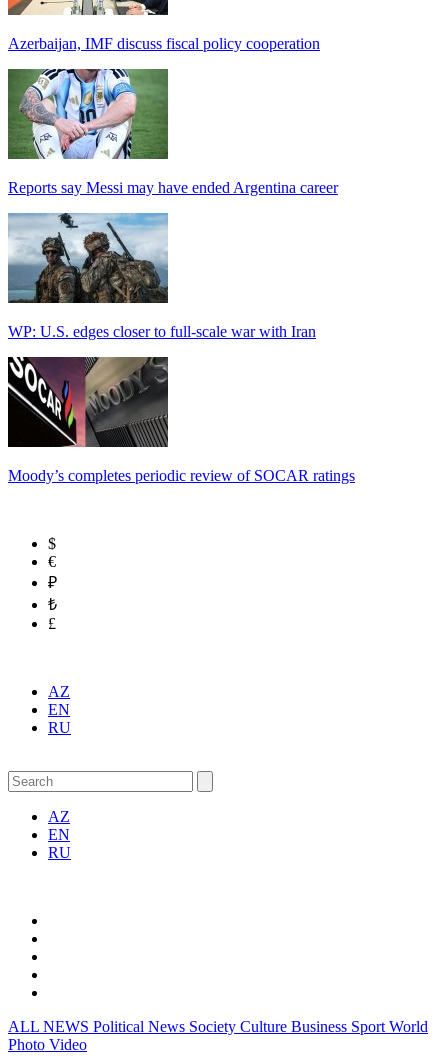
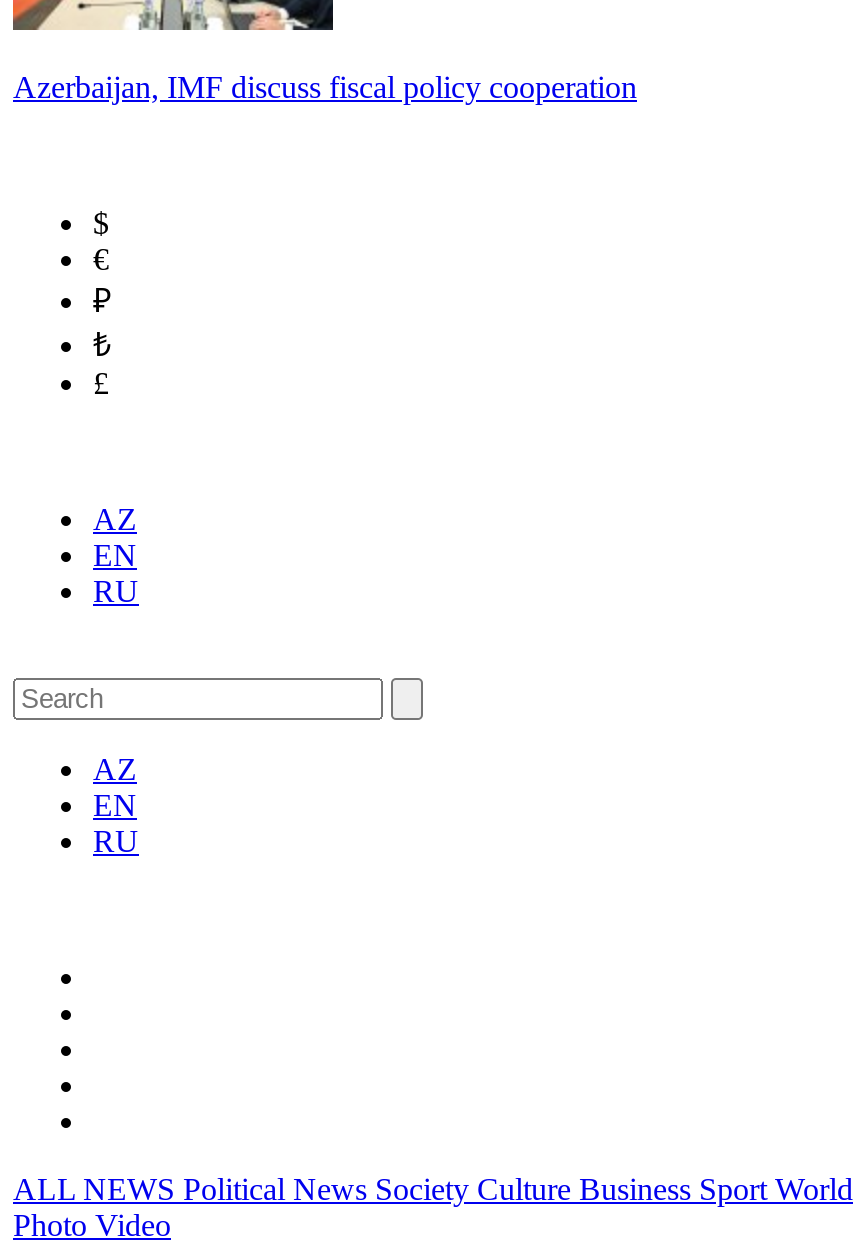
[7,68,338,196] [image] | Reports say Messi may have ended Argentina career -> none
[7,212,316,340] [image] | WP: U.S. edges closer to full-scale war with Iran -> none
[7,348,355,484] [image] | Moody’s completes periodic review of SOCAR ratings -> none

